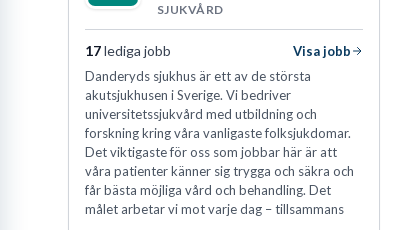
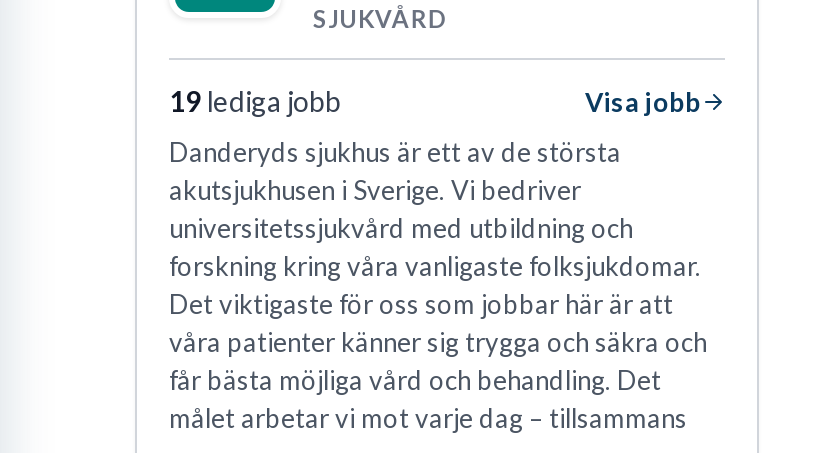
[85,42,171,59] 17 lediga jobb -> [169,84,341,118] 19 lediga jobb

